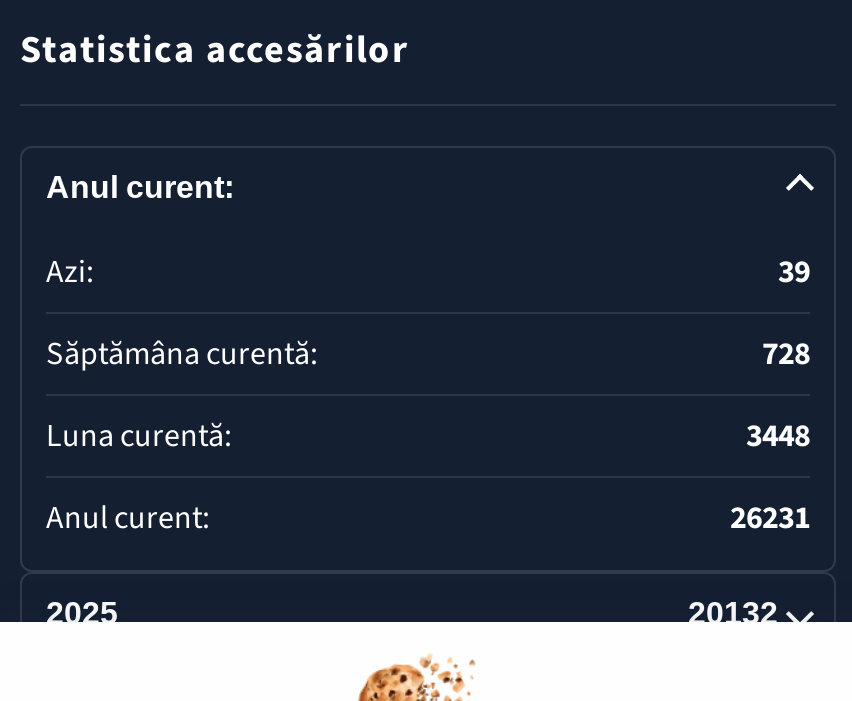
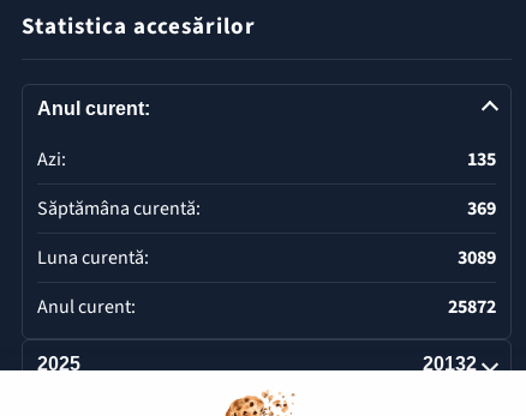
[778,251,810,295] 39 -> [467,146,496,173] 135
[762,333,810,377] 728 -> [467,196,496,222] 369
[746,415,810,459] 3448 -> [458,245,496,271] 3089
[730,497,810,541] 26231 -> [448,294,496,320] 25872

